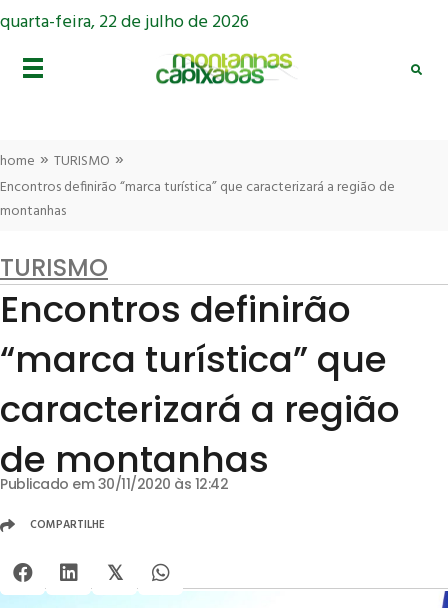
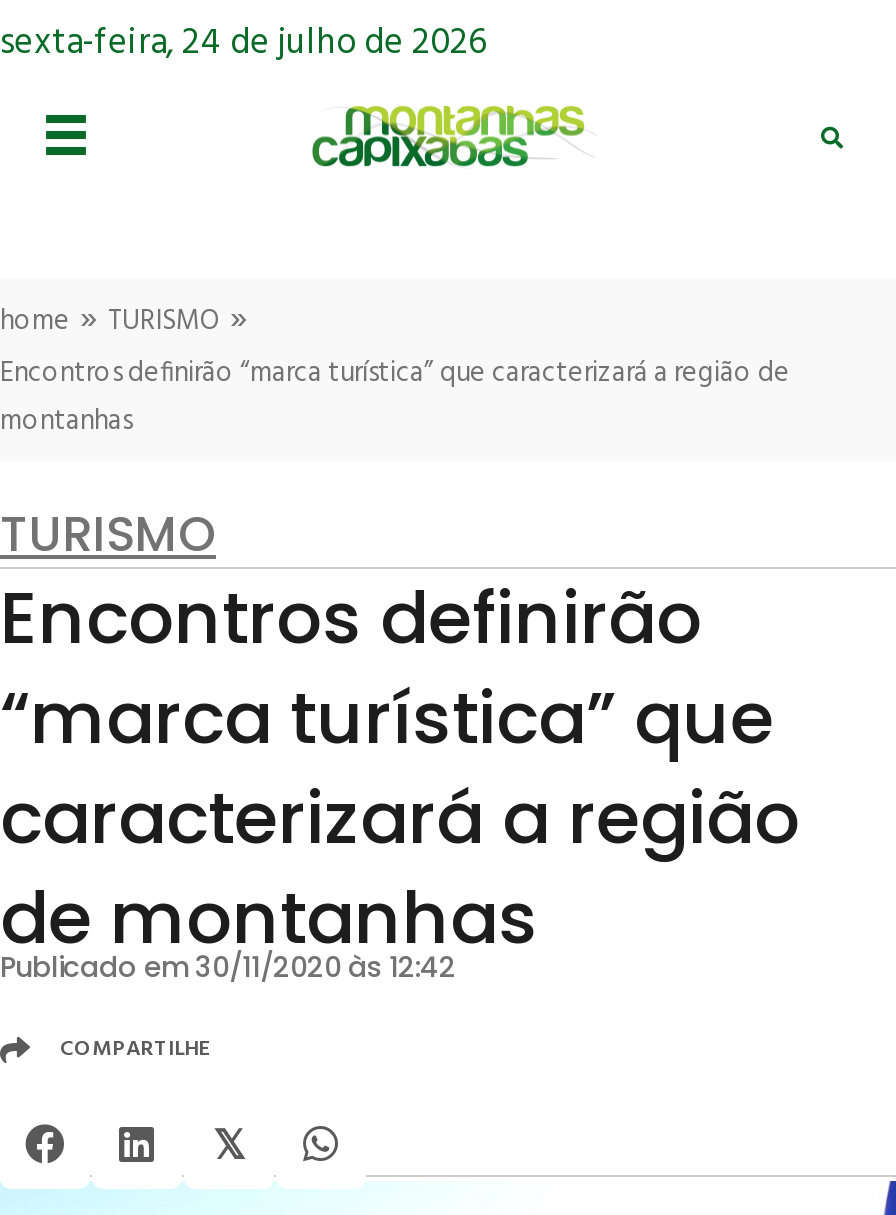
[0,8,249,37] quarta-feira, 22 de julho de 2026 -> [0,15,486,73] sexta-feira, 24 de julho de 2026

